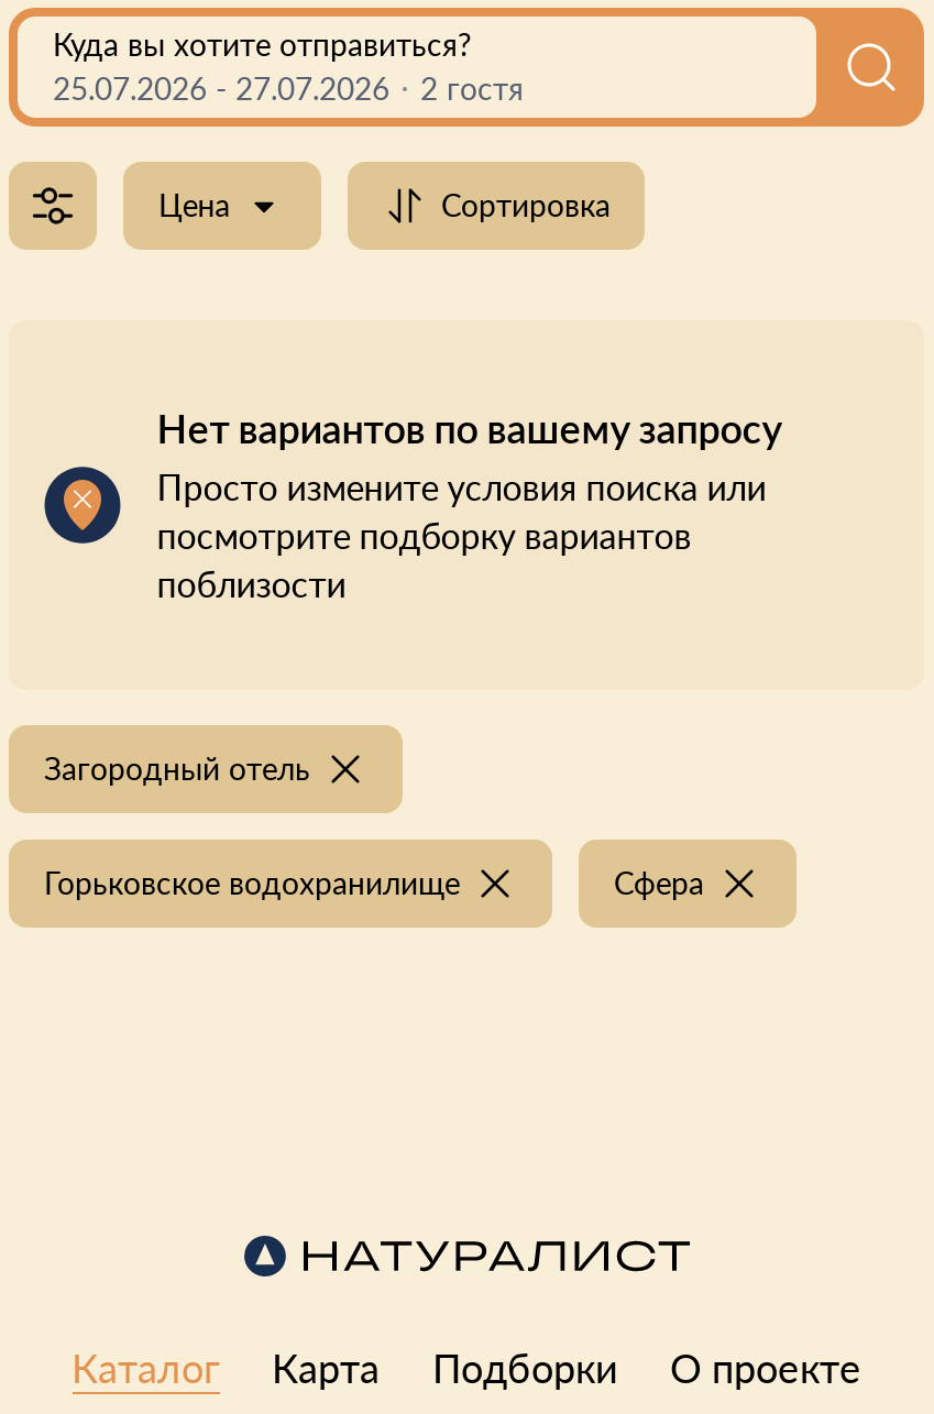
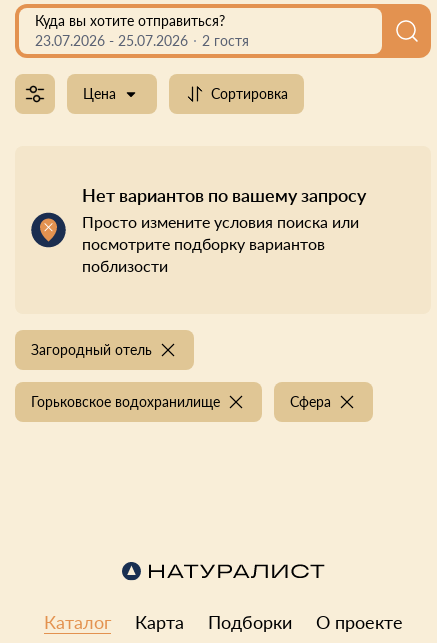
[53,69,524,107] 25.07.2026 - 27.07.2026 2 гостя -> [35,32,249,49] 23.07.2026 - 25.07.2026 2 гостя

